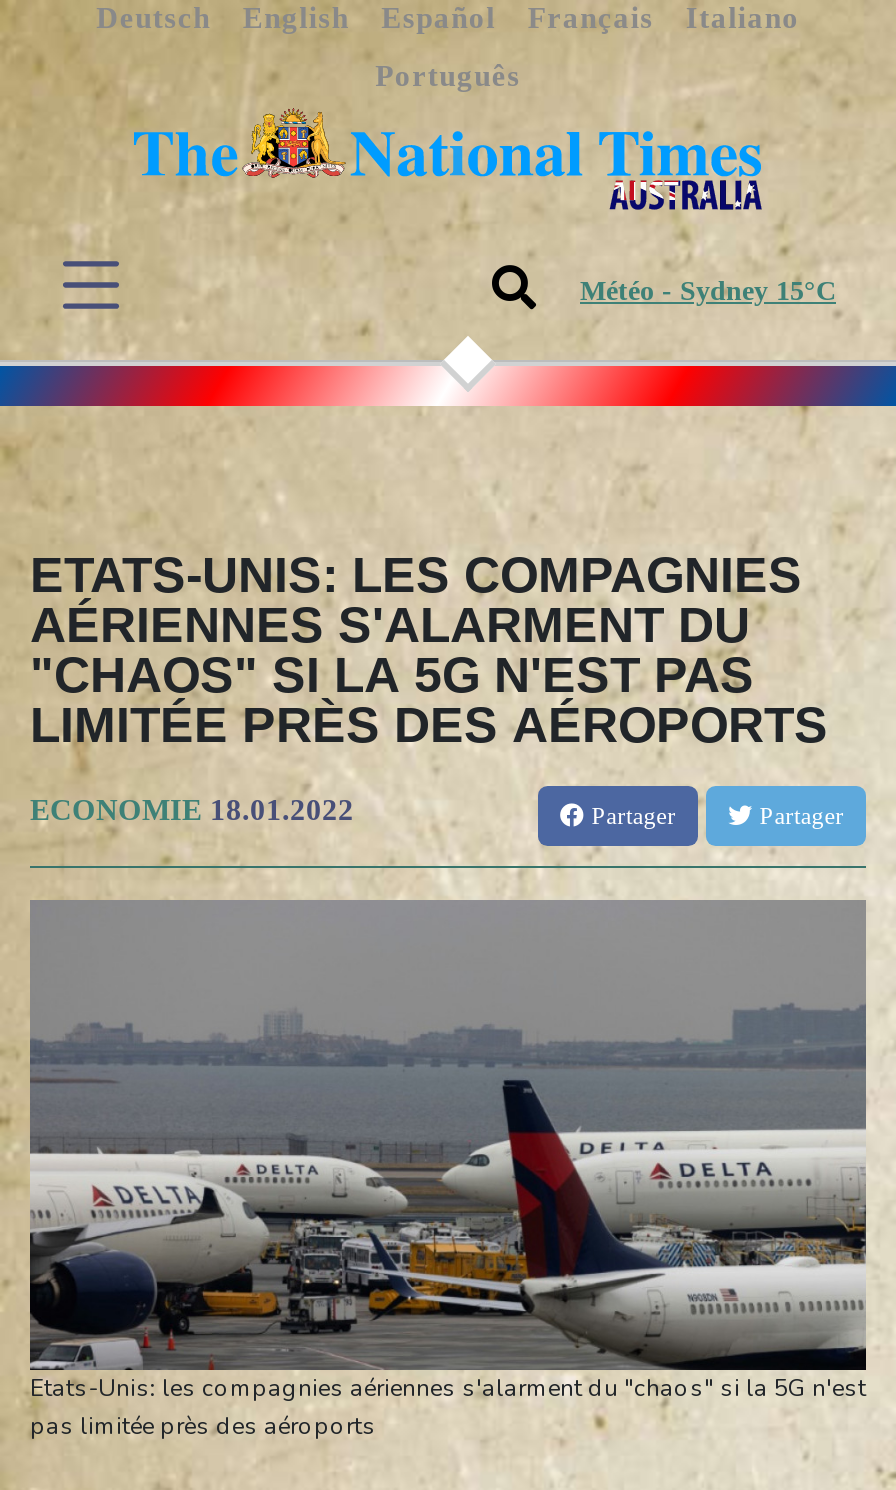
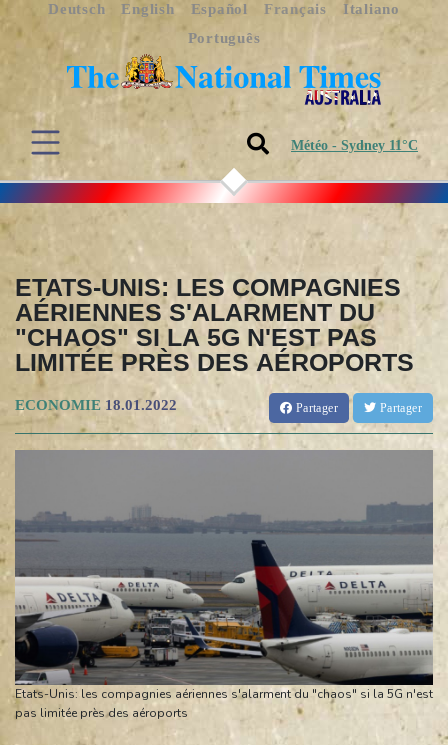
[580,275,836,305] Météo - Sydney 15°C -> [291,138,418,153] Météo - Sydney 11°C

